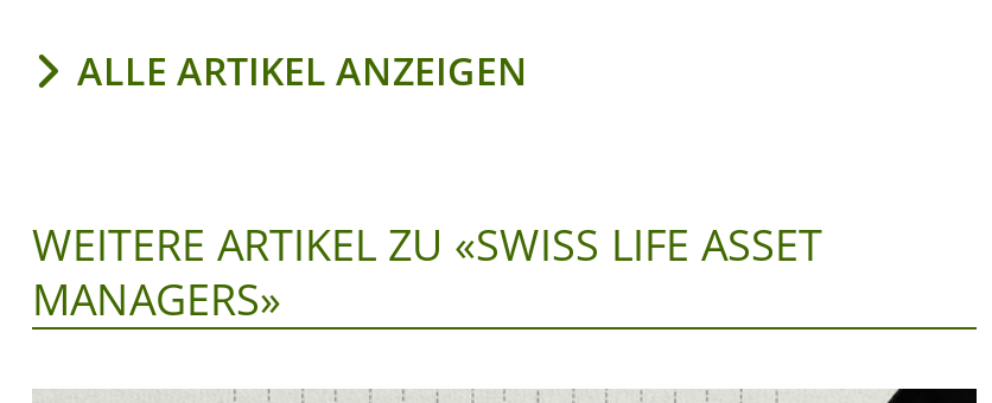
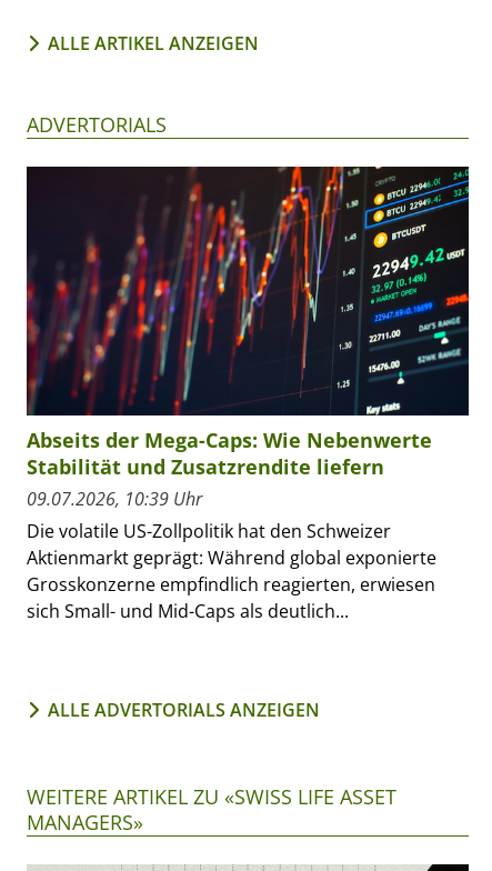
none -> [26,166,470,624] [image] | Abseits der Mega-Caps: Wie Nebenwerte | Stabilität und Zusatzrendite liefern | 09.07.2026, 10:39 Uhr | Die volatile US-Zollpolitik hat den Schweizer | Aktienmarkt geprägt: Während global exponierte | Grosskonzerne empfindlich reagierten, erwiesen | sich Small- und Mid-Caps als deutlich...
none -> [27,111,167,138] ADVERTORIALS
none -> [48,698,320,723] ALLE ADVERTORIALS ANZEIGEN

